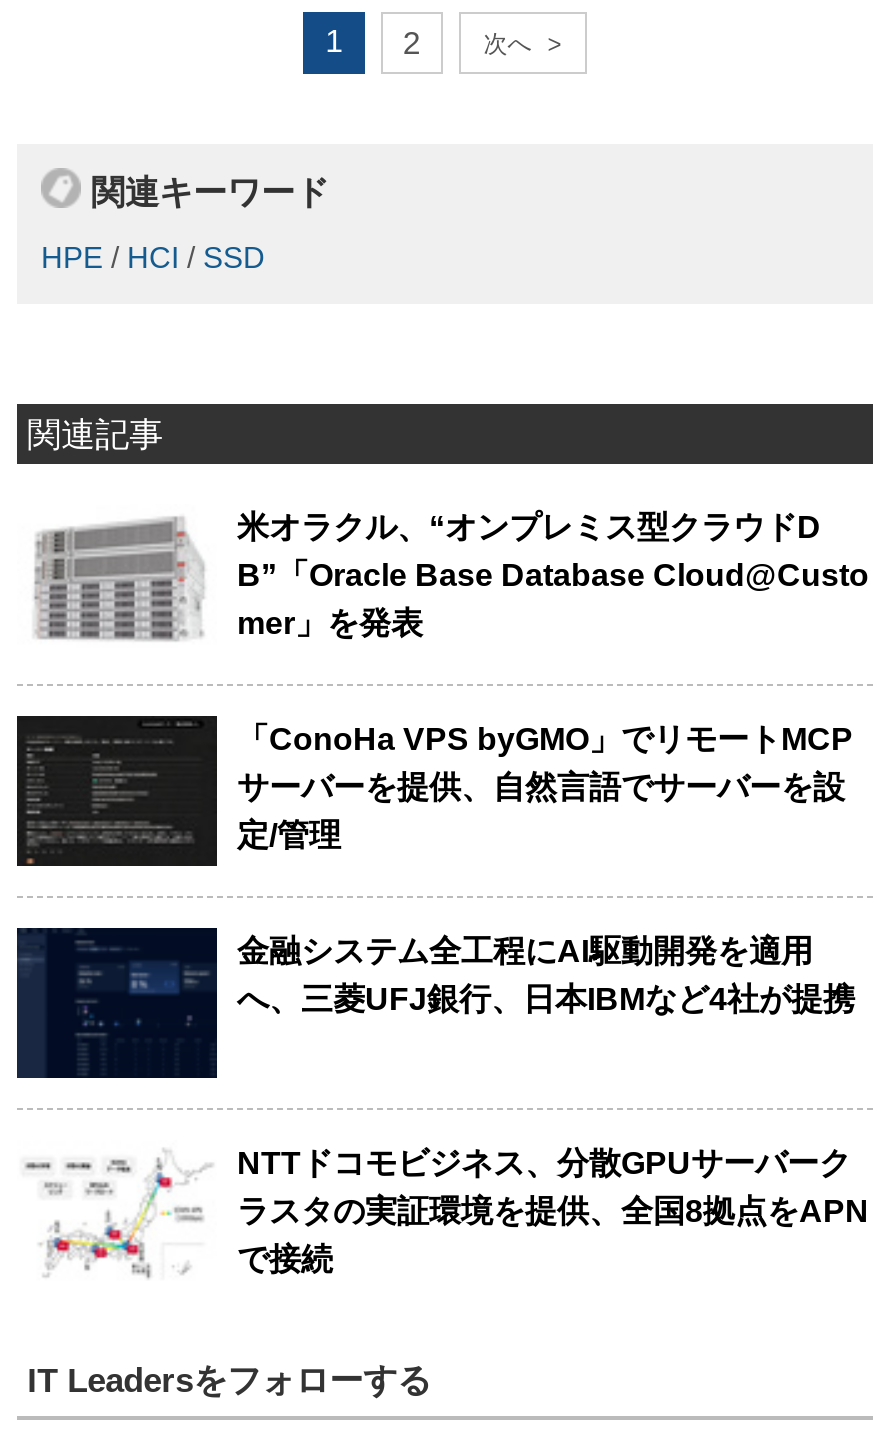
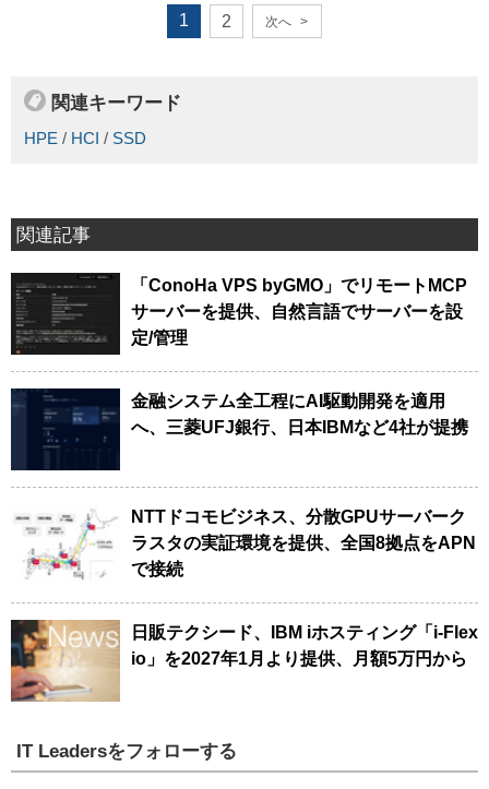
[17,510,869,654] [image] | 米オラクル、“オンプレミス型クラウドD | B”「Oracle Base Database Cloud@Custo | mer」を発表 -> none
moved [237,722,869,1276] -> [131,276,476,578]: 「ConoHa VPS byGMO」でリモートMCP | サーバーを提供、自然言語でサーバーを設 | 定/管理 | 金融システム全工程にAI駆動開発を適用 | へ、三菱UFJ銀行、日本IBMなど4社が提携 | NTTドコモビジネス、分散GPUサーバーク | ラスタの実証環境を提供、全国8拠点をAPN | で接続
none -> [10,619,478,703] [image] | 日販テクシード、IBM iホスティング「i-Flex | io」を2027年1月より提供、月額5万円から

